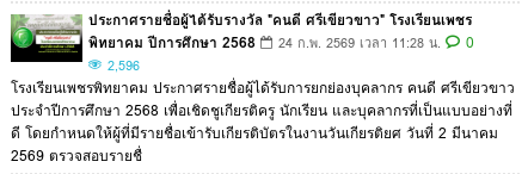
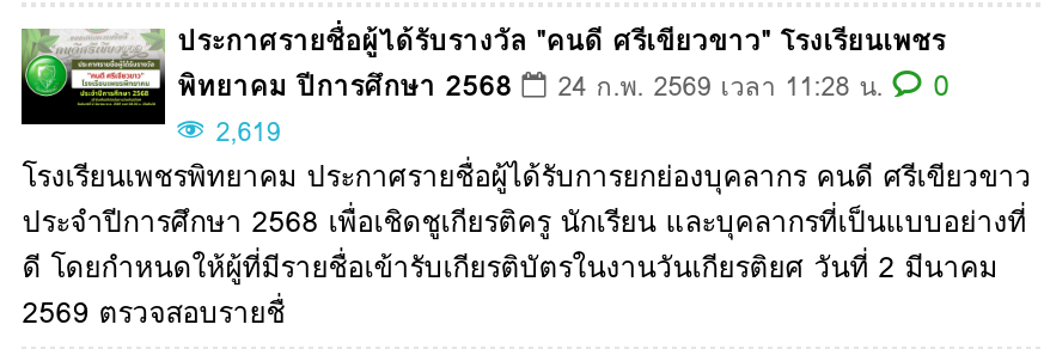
[108,56,140,76] 2,596 -> [216,112,280,153] 2,619

